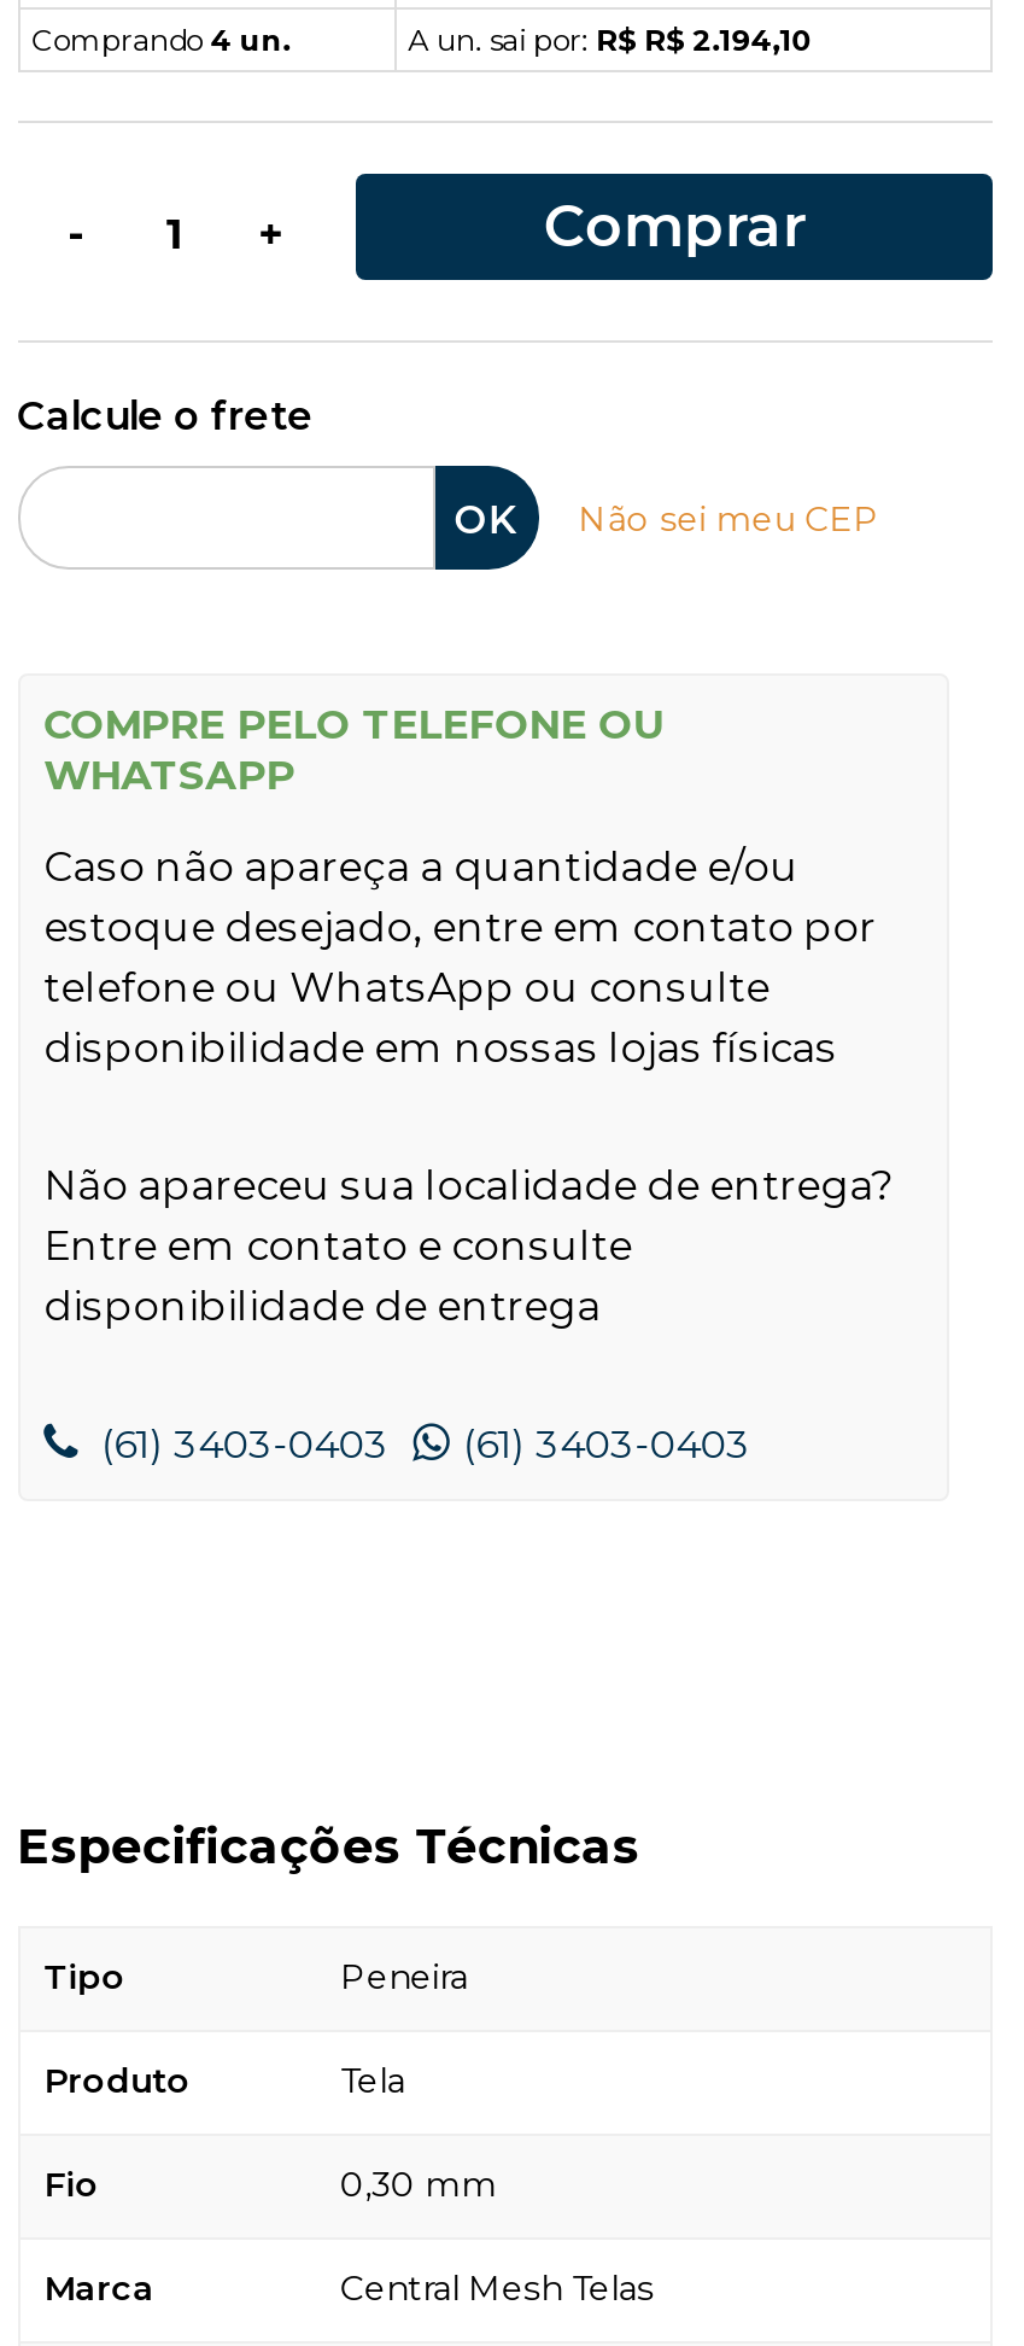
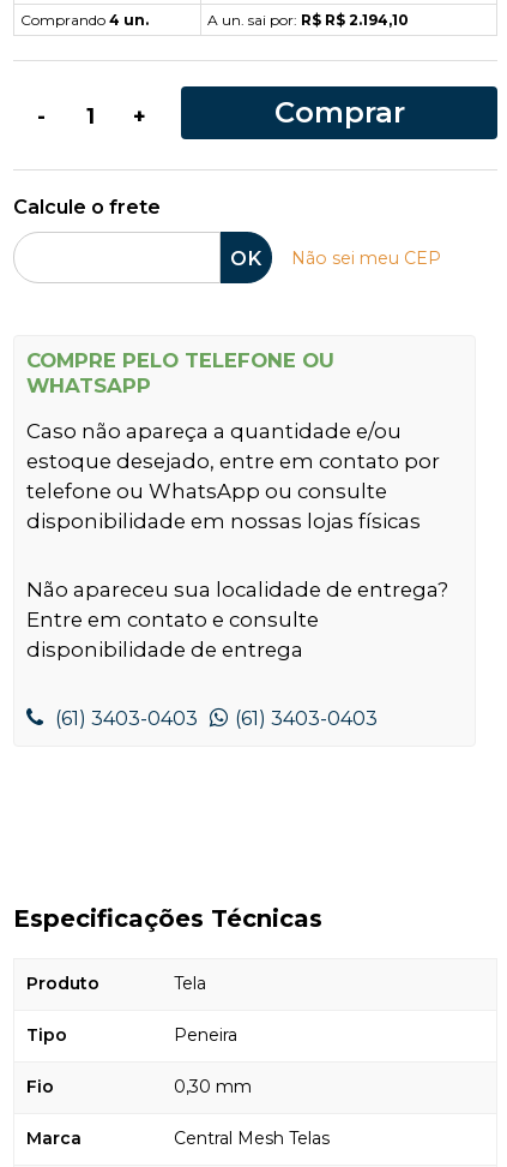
moved [44,1955,468,1998] -> [26,1024,237,1045]: Tipo | Peneira
moved [44,2058,405,2102] -> [26,972,206,994]: Produto | Tela

